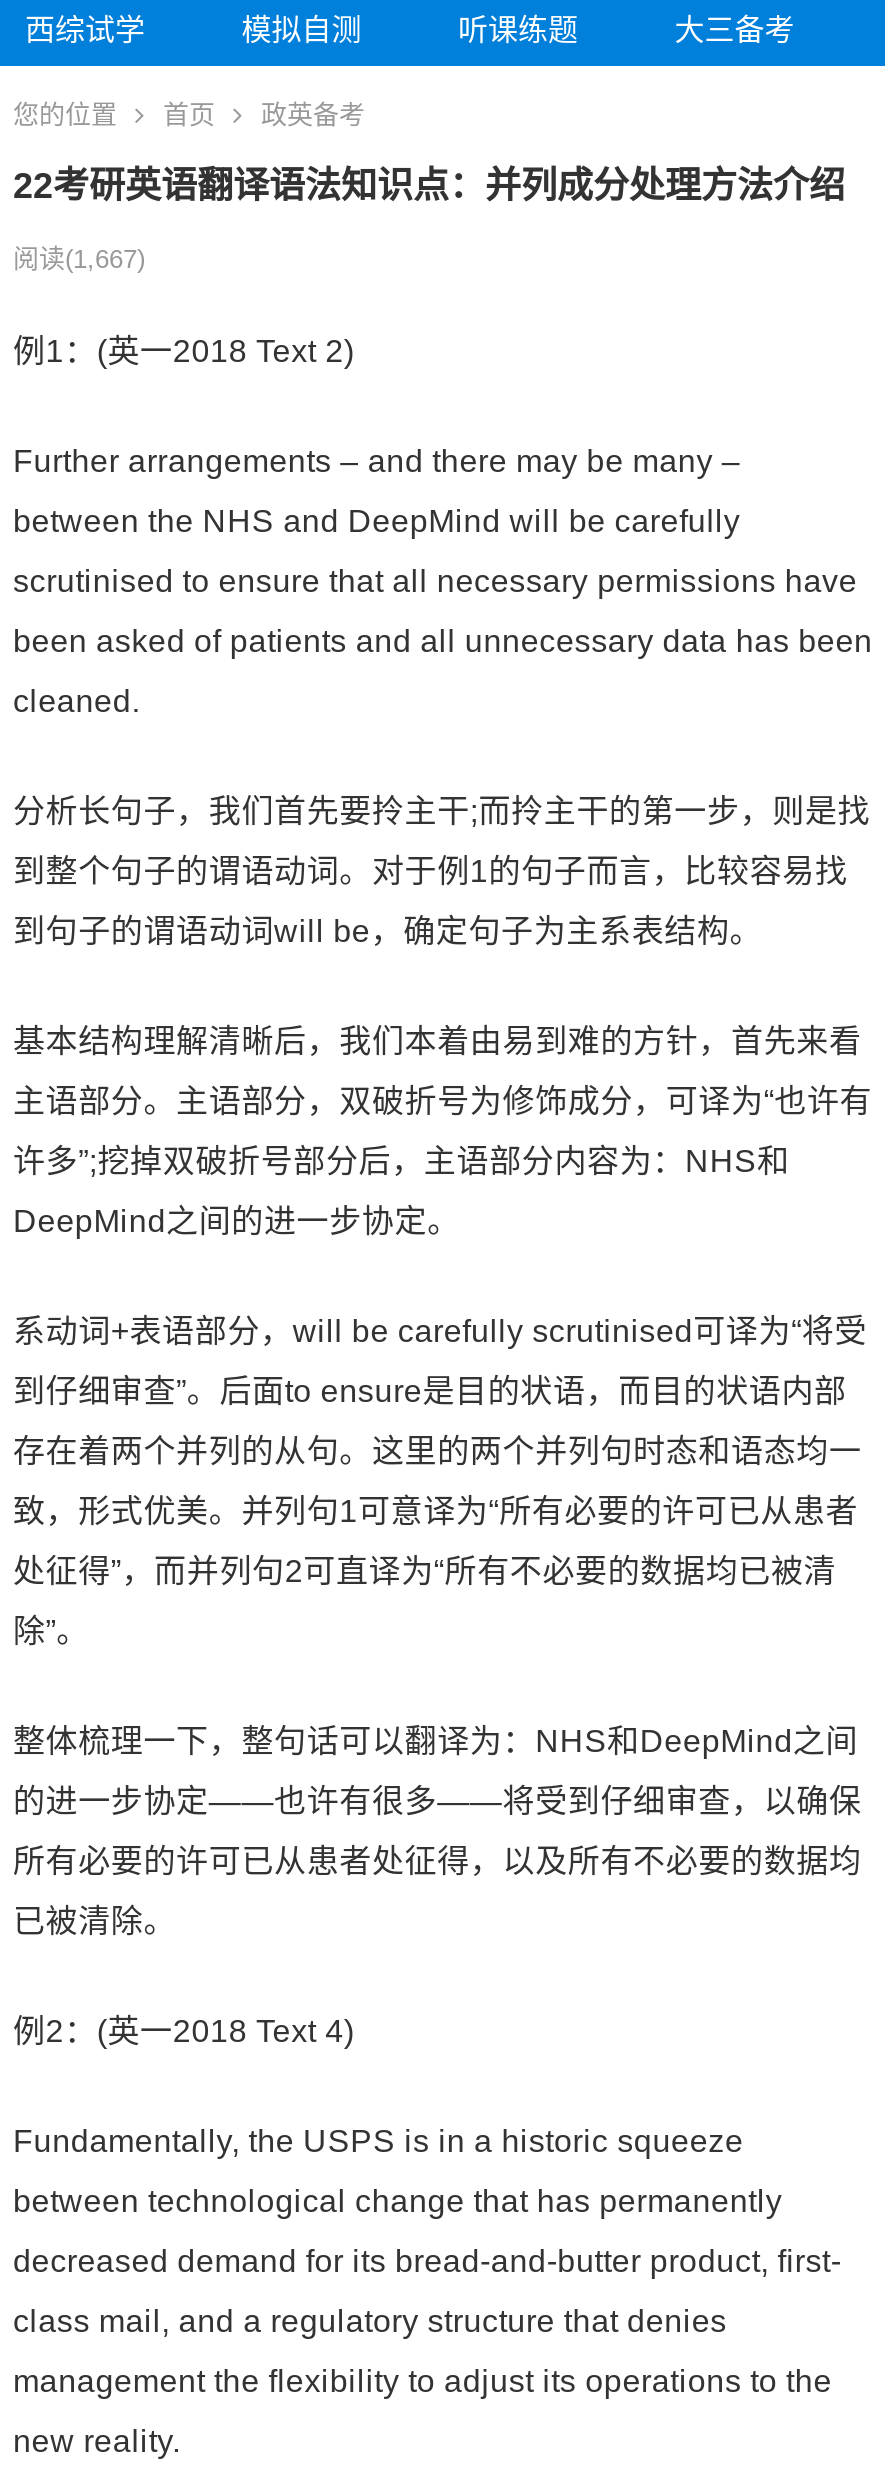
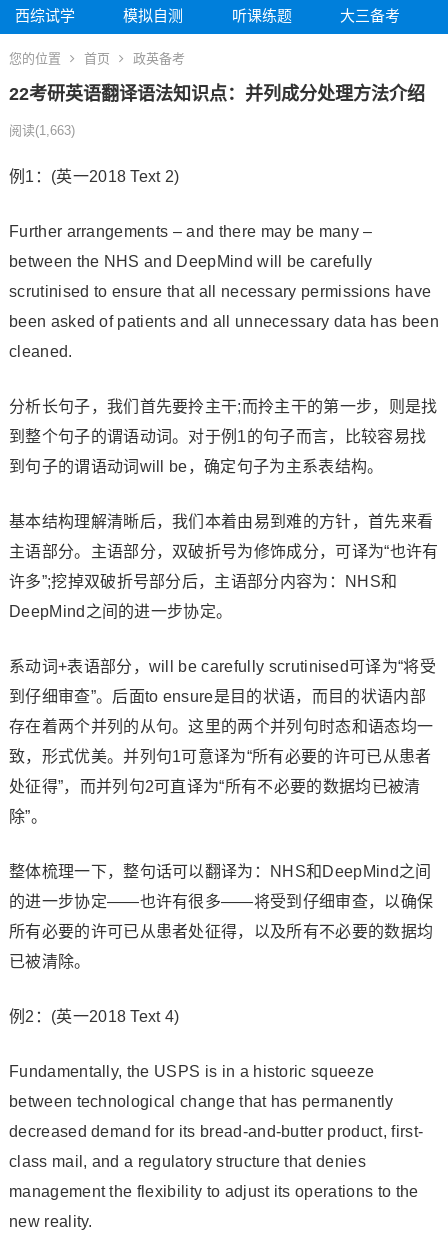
[13,244,145,274] 阅读(1,667) -> [9,123,75,138] 阅读(1,663)

